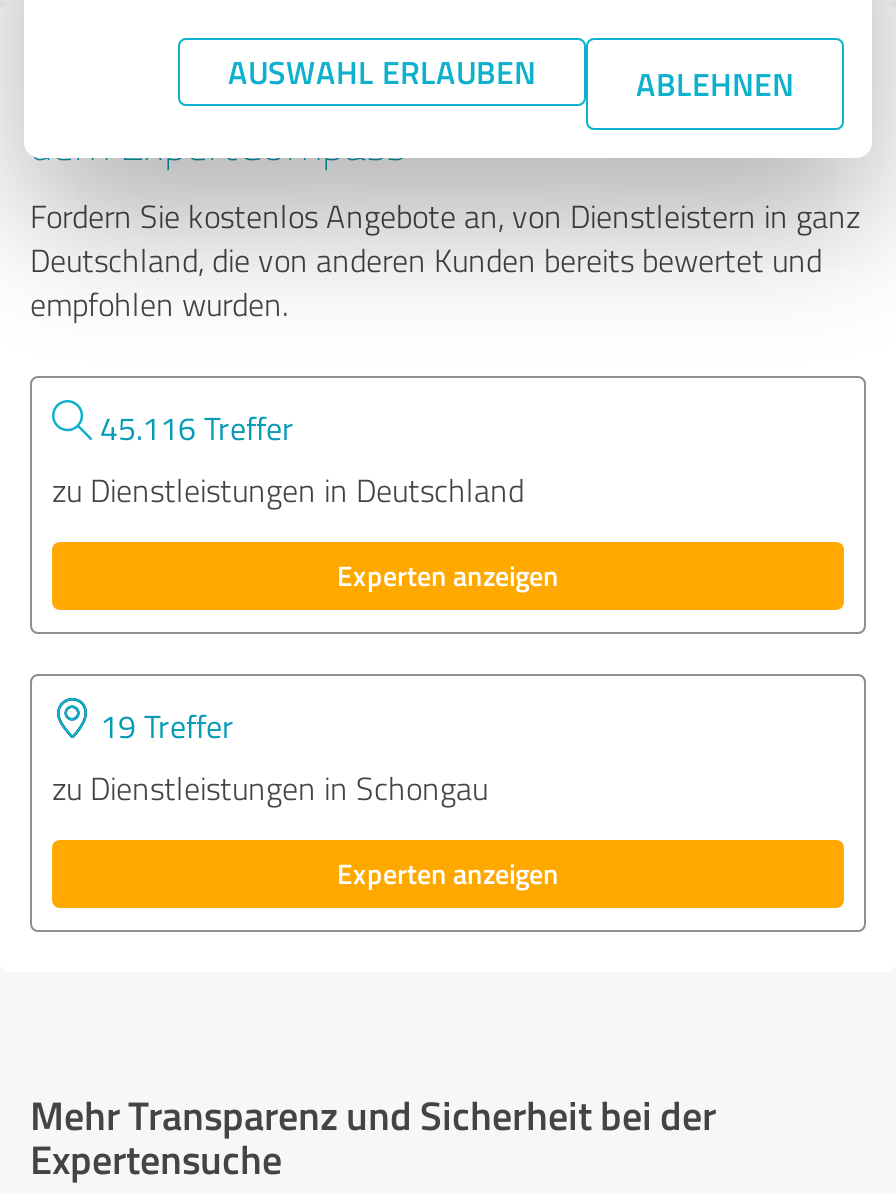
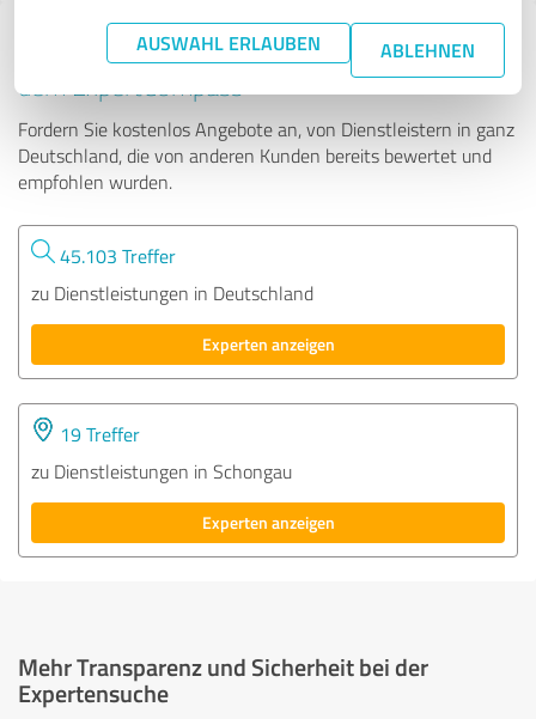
[92,405,294,449] 45.116 Treffer -> [55,242,176,269] 45.103 Treffer

